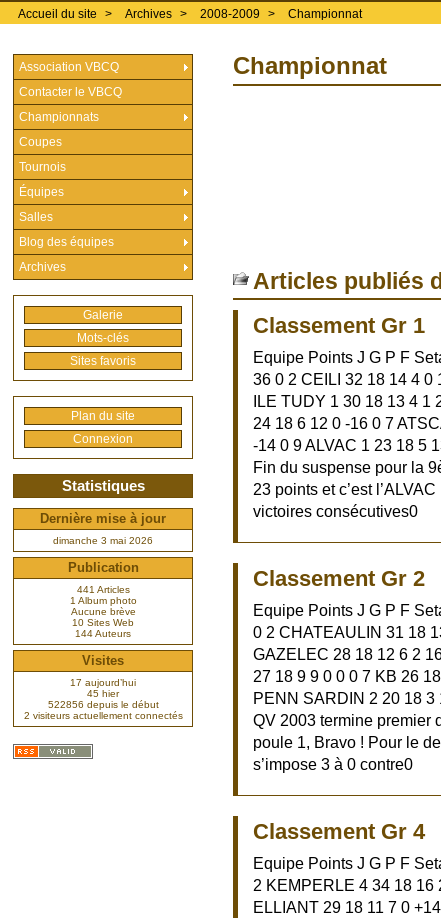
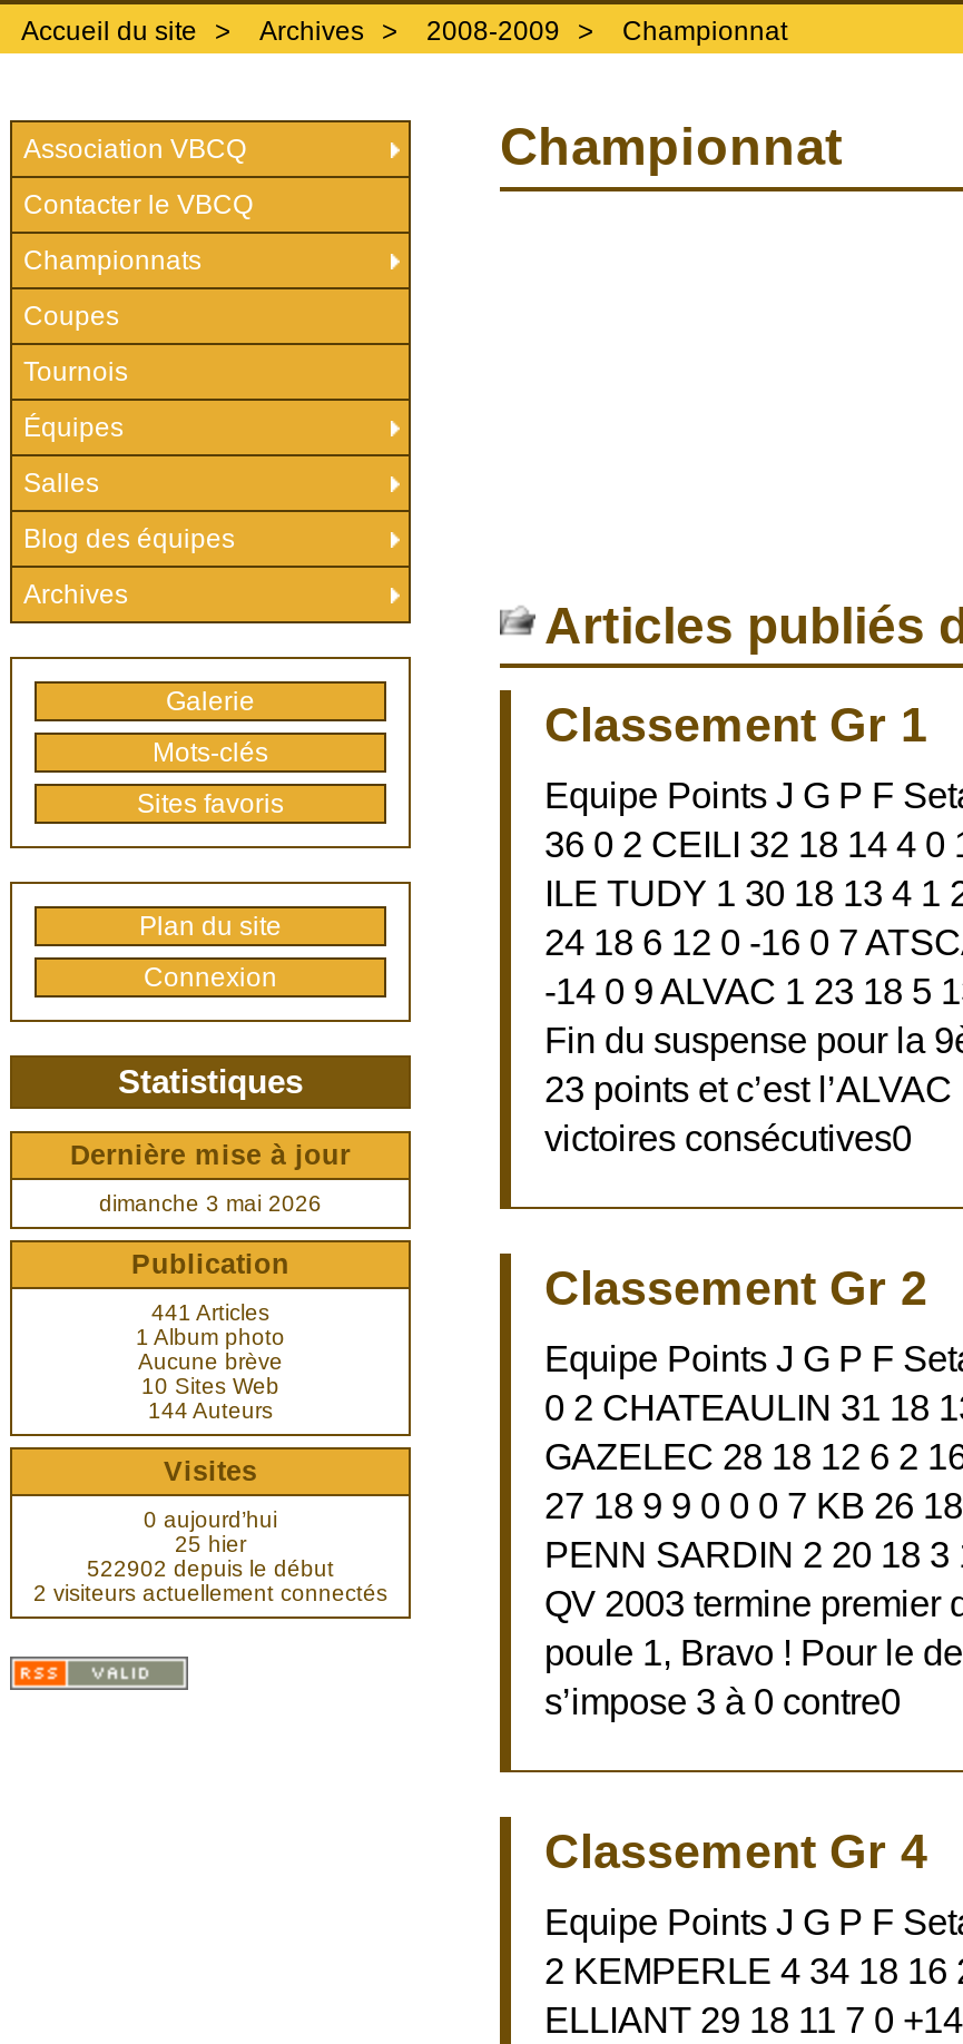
[70,677,136,688] 17 aujourd’hui -> [144,1507,277,1532] 0 aujourd’hui
[87,688,119,699] 45 hier -> [175,1532,246,1556] 25 hier
[47,699,158,710] 522856 depuis le début -> [87,1556,334,1581] 522902 depuis le début

